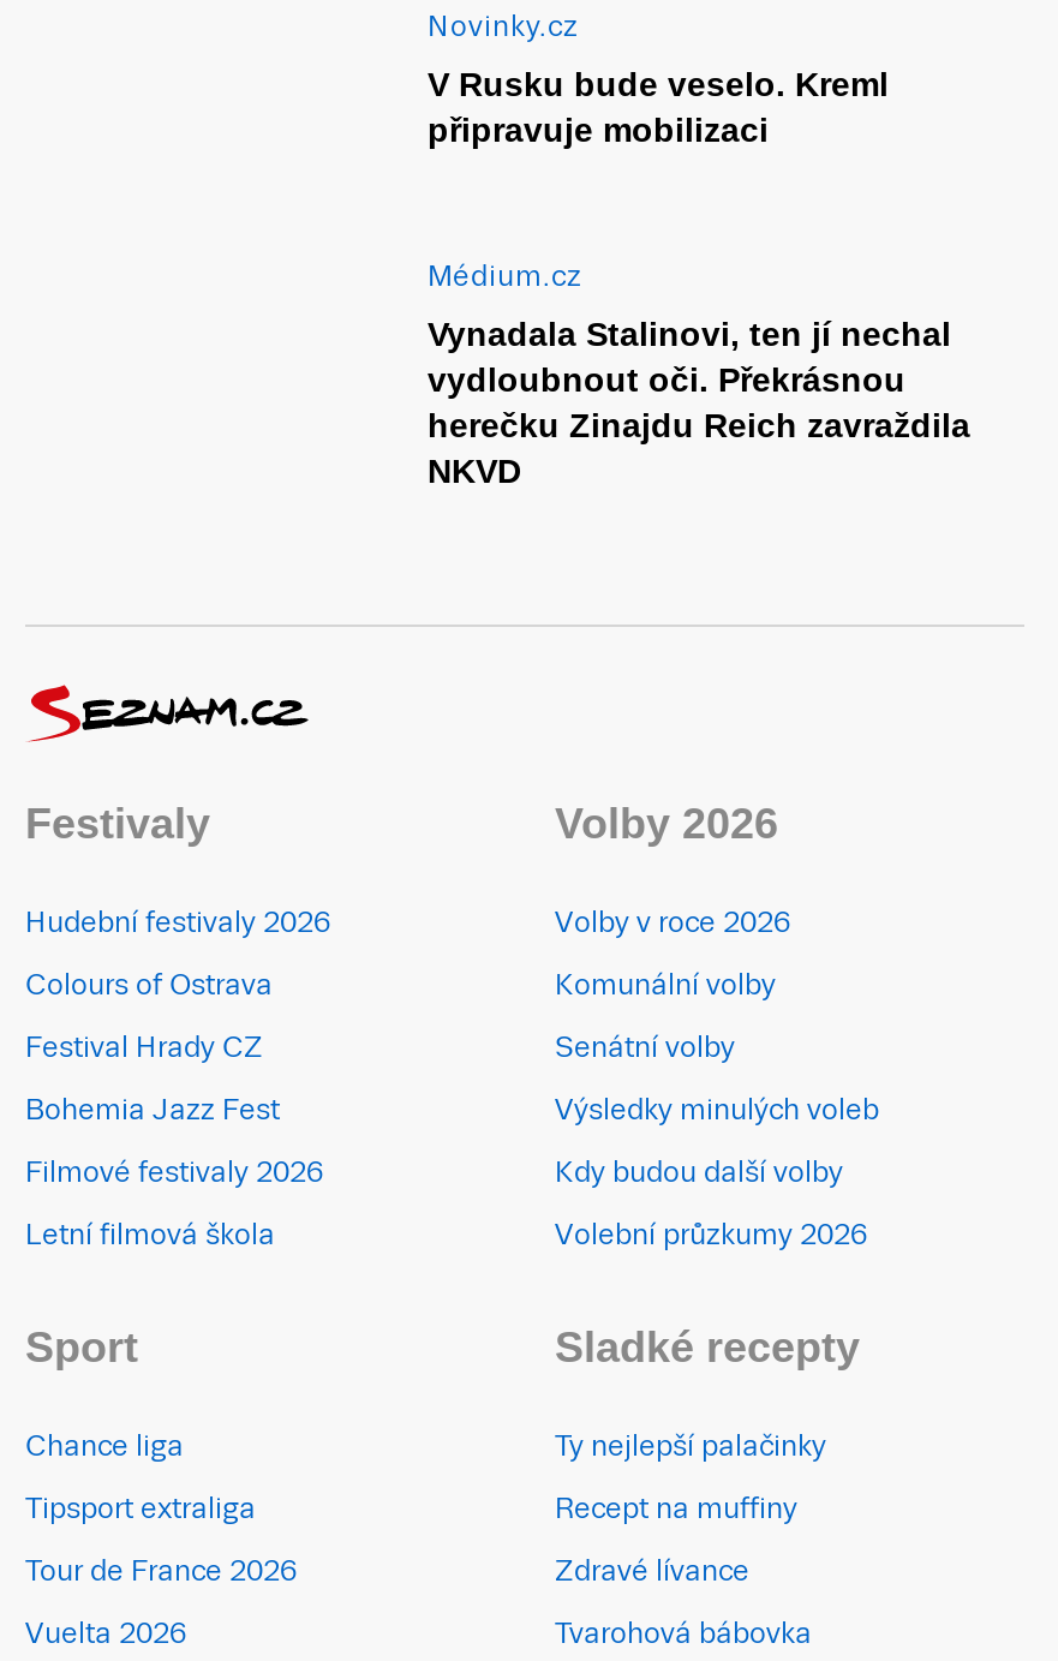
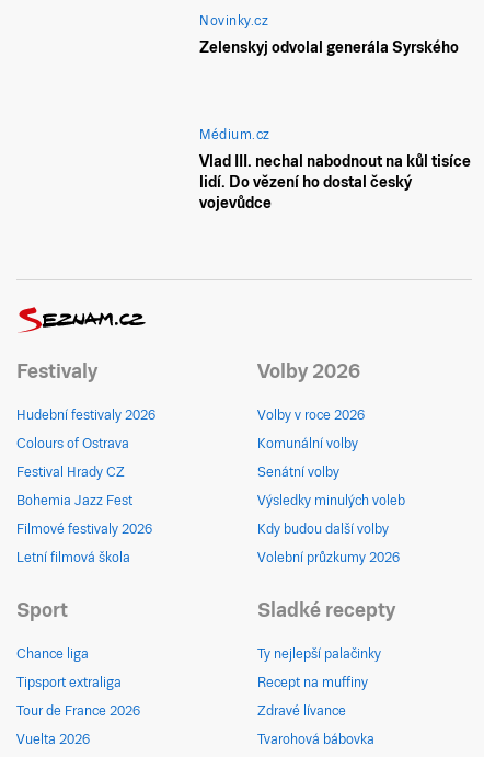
[428,66,889,150] V Rusku bude veselo. Kreml | připravuje mobilizaci -> [200,39,459,56] Zelenskyj odvolal generála Syrského
[428,314,970,490] Vynadala Stalinovi, ten jí nechal | vydloubnout oči. Překrásnou | herečku Zinajdu Reich zavraždila | NKVD -> [200,152,471,211] Vlad III. nechal nabodnout na kůl tisíce | lidí. Do vězení ho dostal český | vojevůdce

